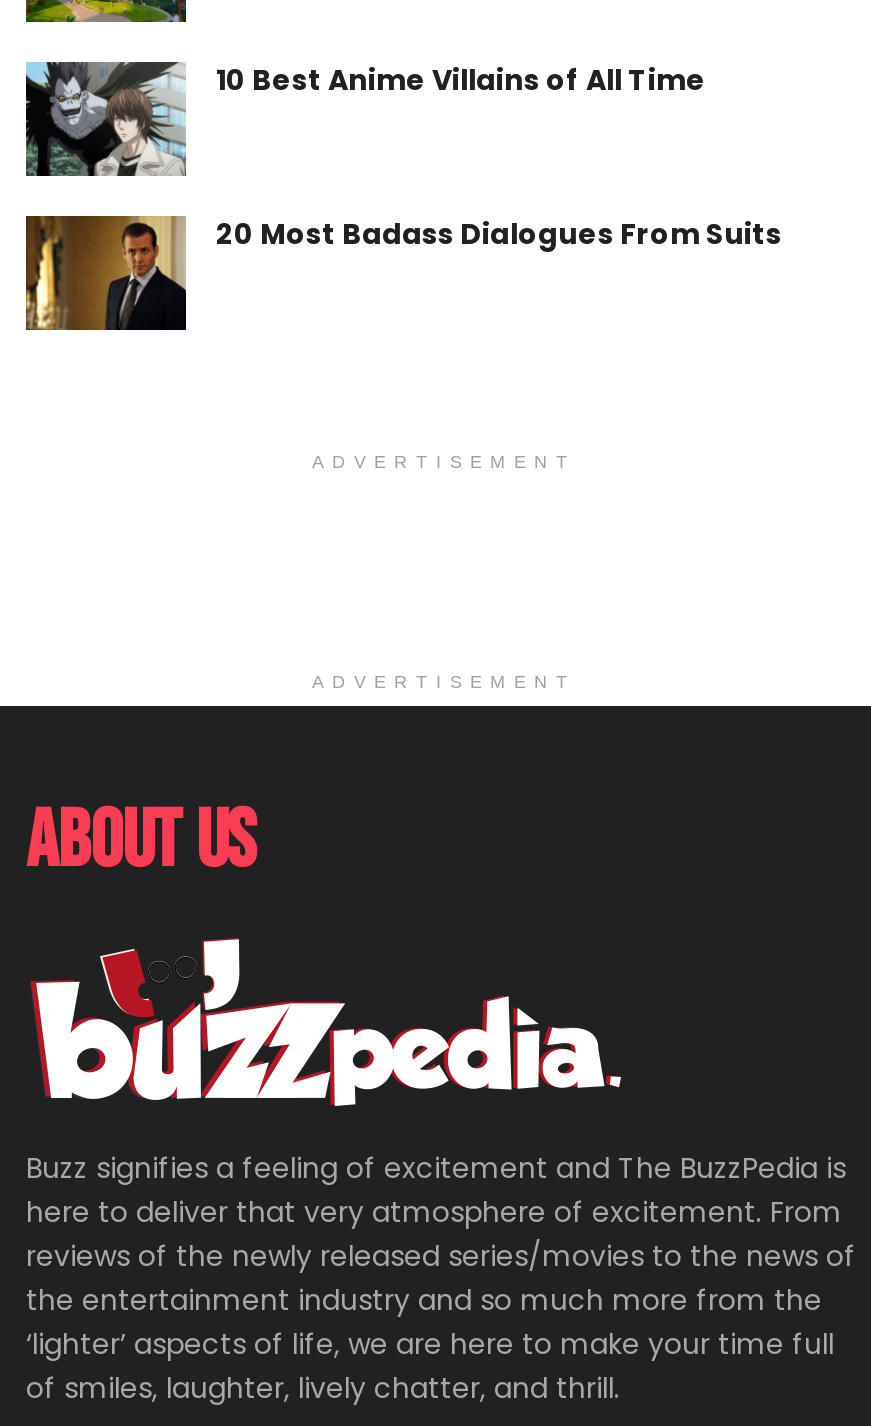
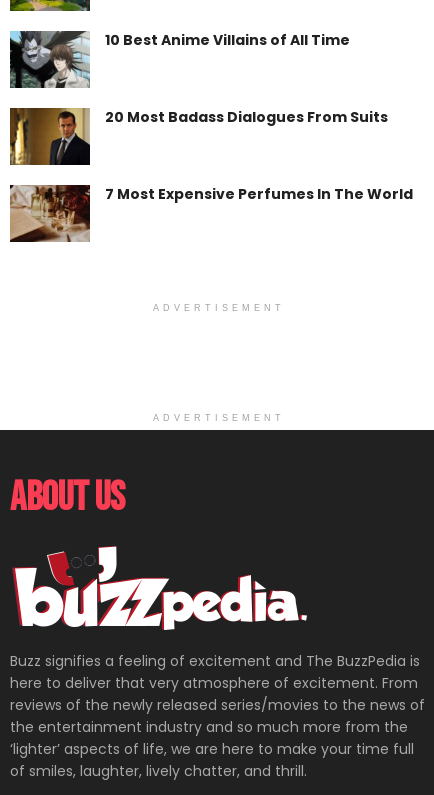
none -> [10,184,413,243] [image] | 7 Most Expensive Perfumes In The World

